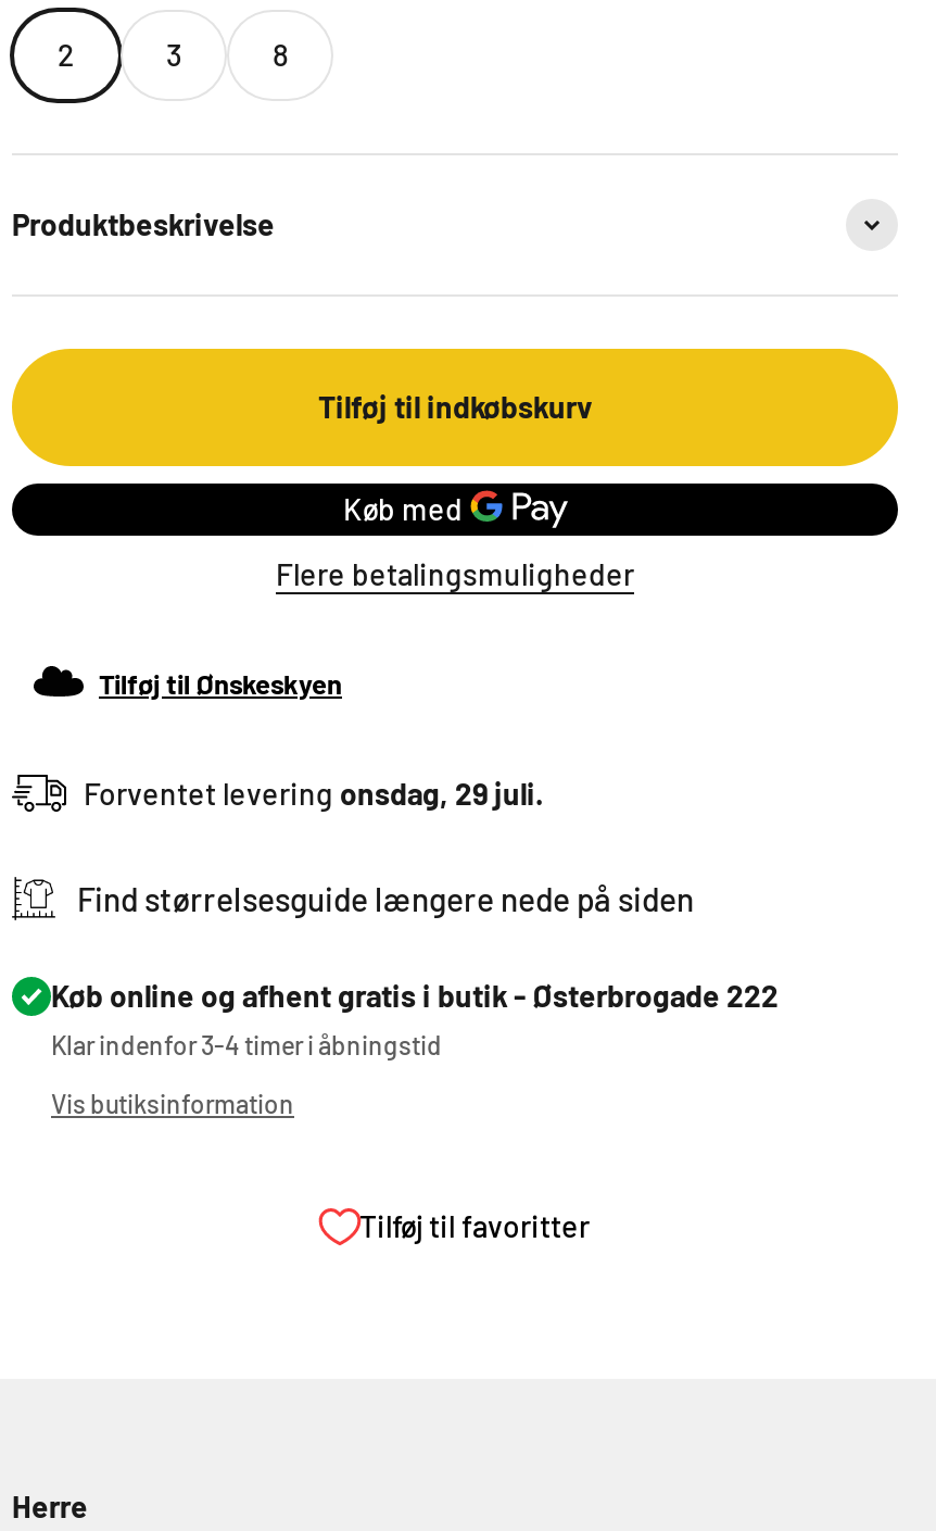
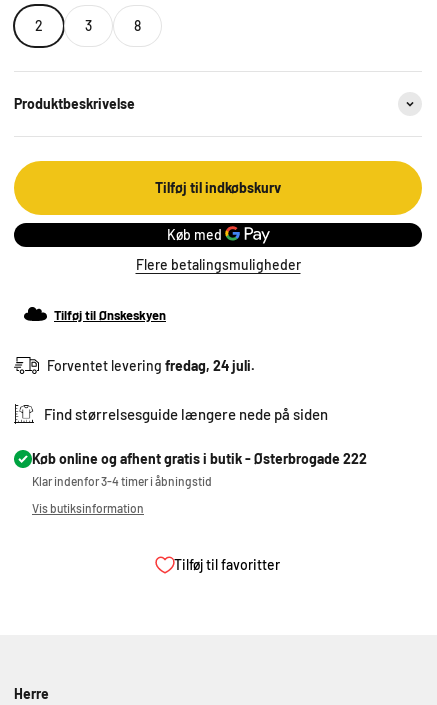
[77,775,544,812] Forventet levering onsdag, 29 juli. -> [44,357,255,374] Forventet levering fredag, 24 juli.

